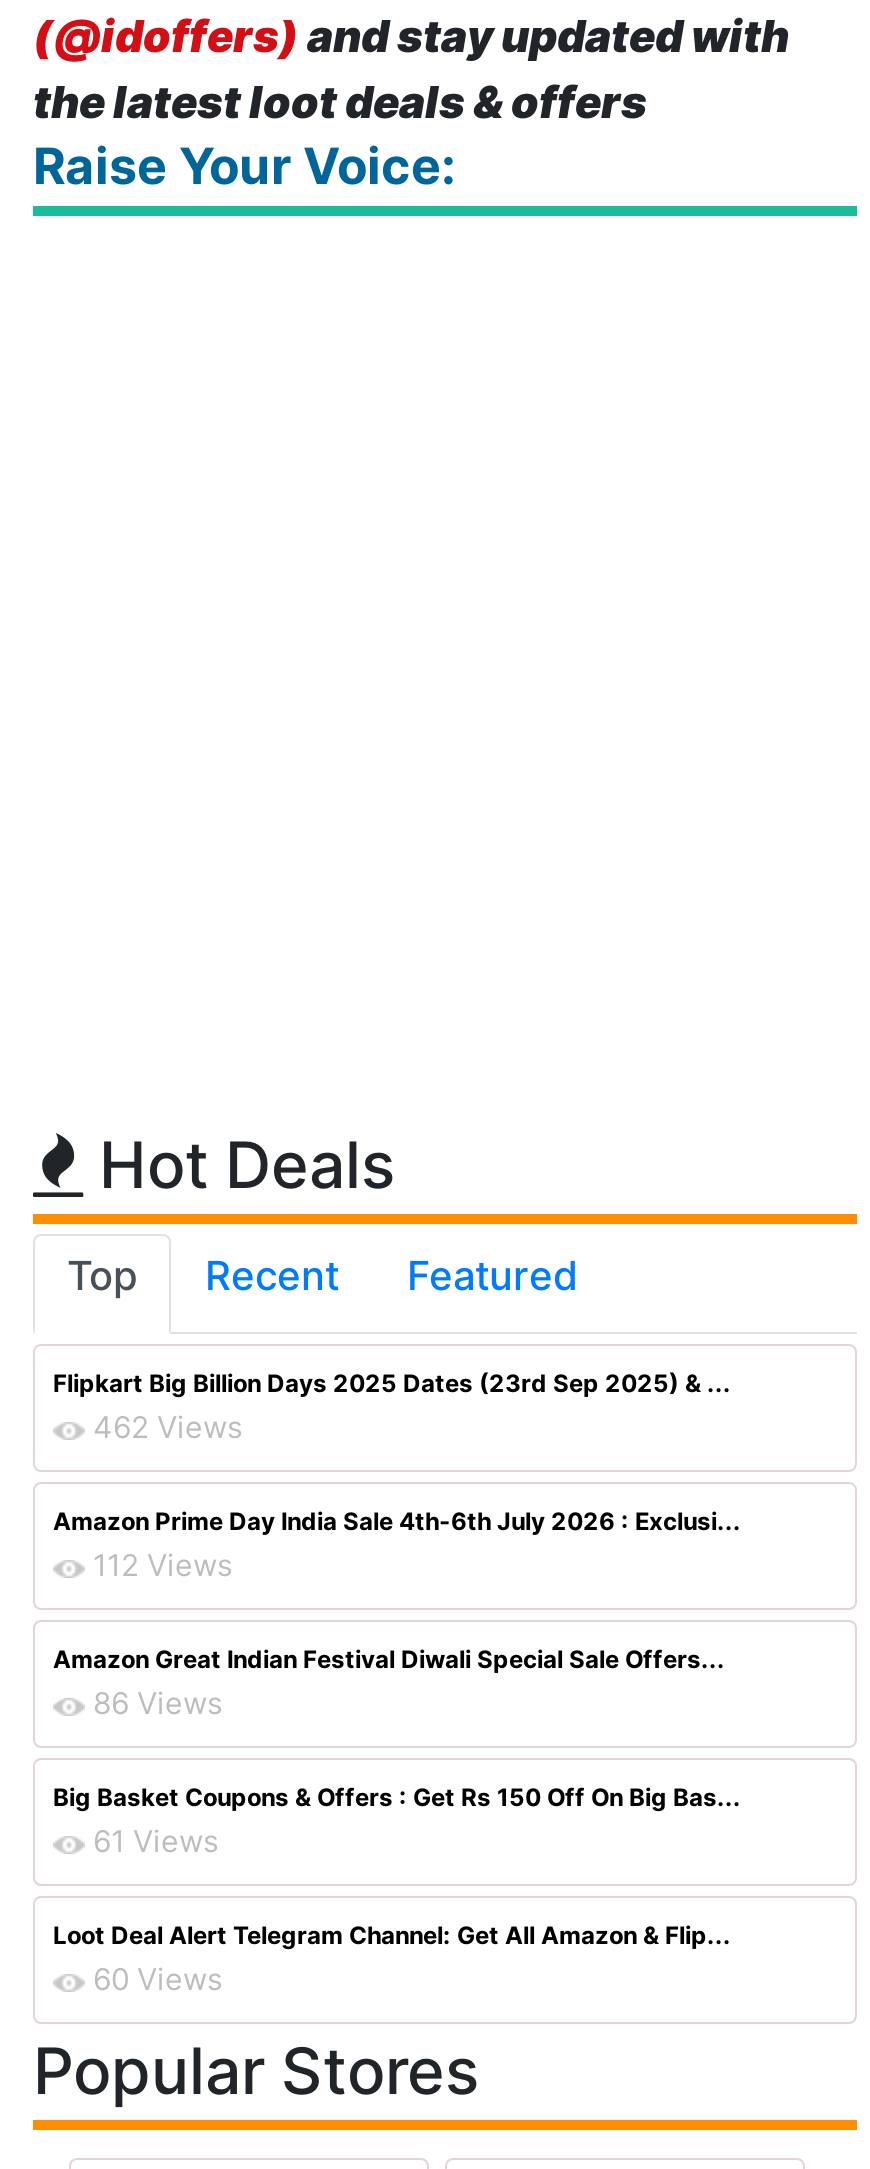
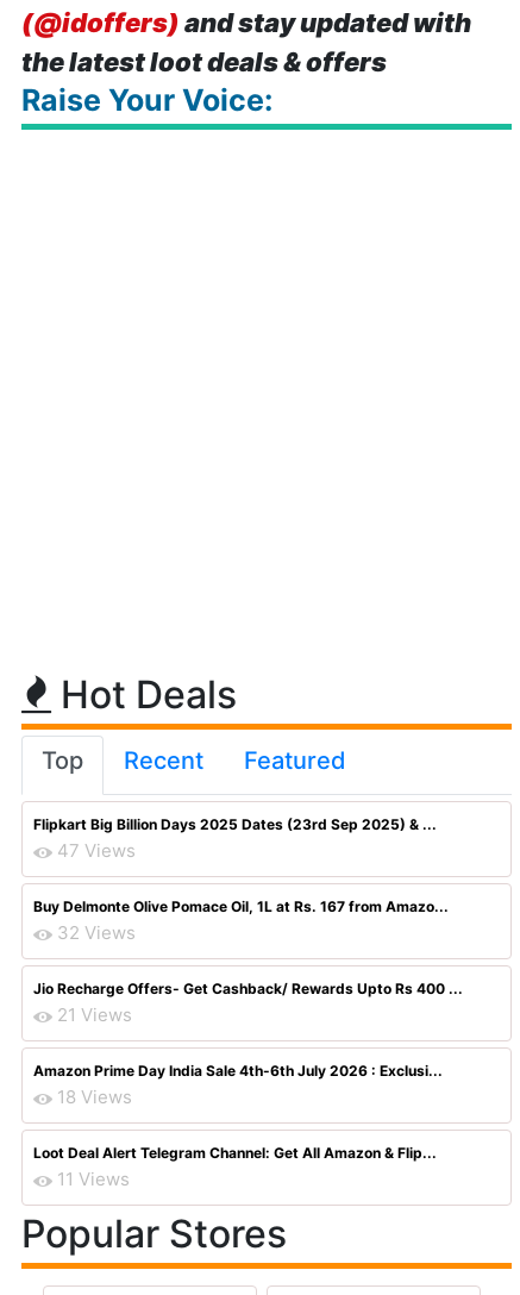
[93,1408,243,1446] 462 Views -> [33,839,463,1026] 47 Views | Buy Delmonte Olive Pomace Oil, 1L at Rs. 167 from Amazo... | 32 Views | Jio Recharge Offers- Get Cashback/ Rewards Upto Rs 400 ... | 21 Views
moved [53,1506,741,1536] -> [33,1062,443,1080]: Amazon Prime Day India Sale 4th-6th July 2026 : Exclusi...
[53,1546,741,1860] 112 Views | Amazon Great Indian Festival Diwali Special Sale Offers... | 86 Views | Big Basket Coupons & Offers : Get Rs 150 Off On Big Bas... | 61 Views -> [57,1086,132,1108] 18 Views
[93,1960,223,1998] 60 Views -> [57,1168,130,1190] 11 Views

